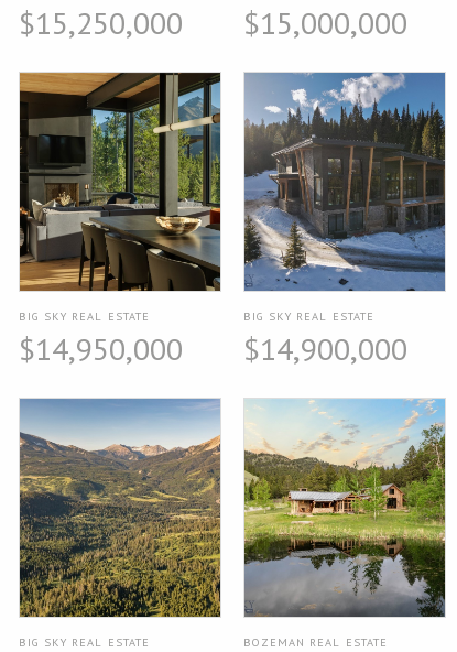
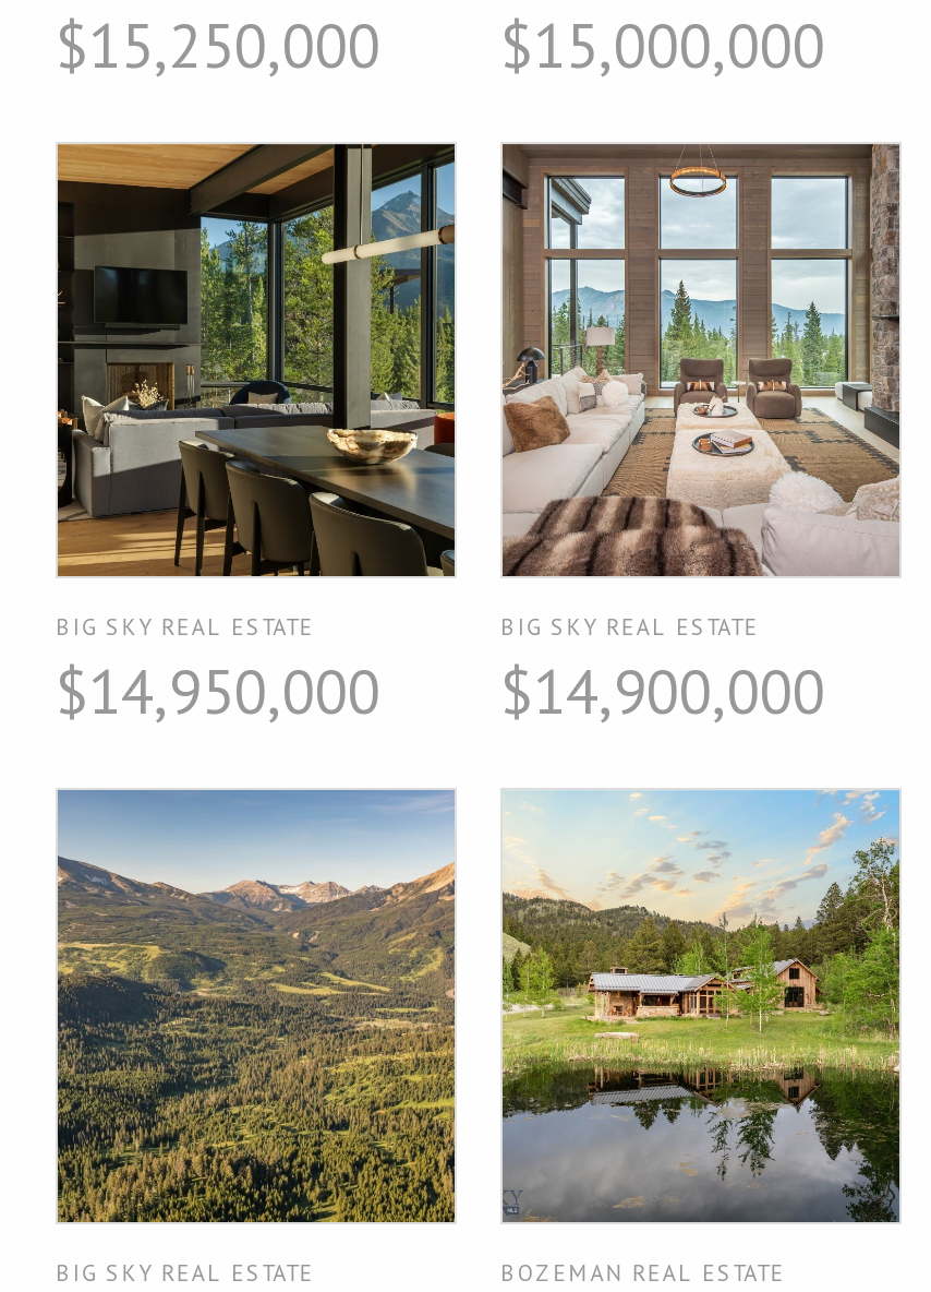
[244,72,446,292] [image] -> [500,142,902,578] [image]

